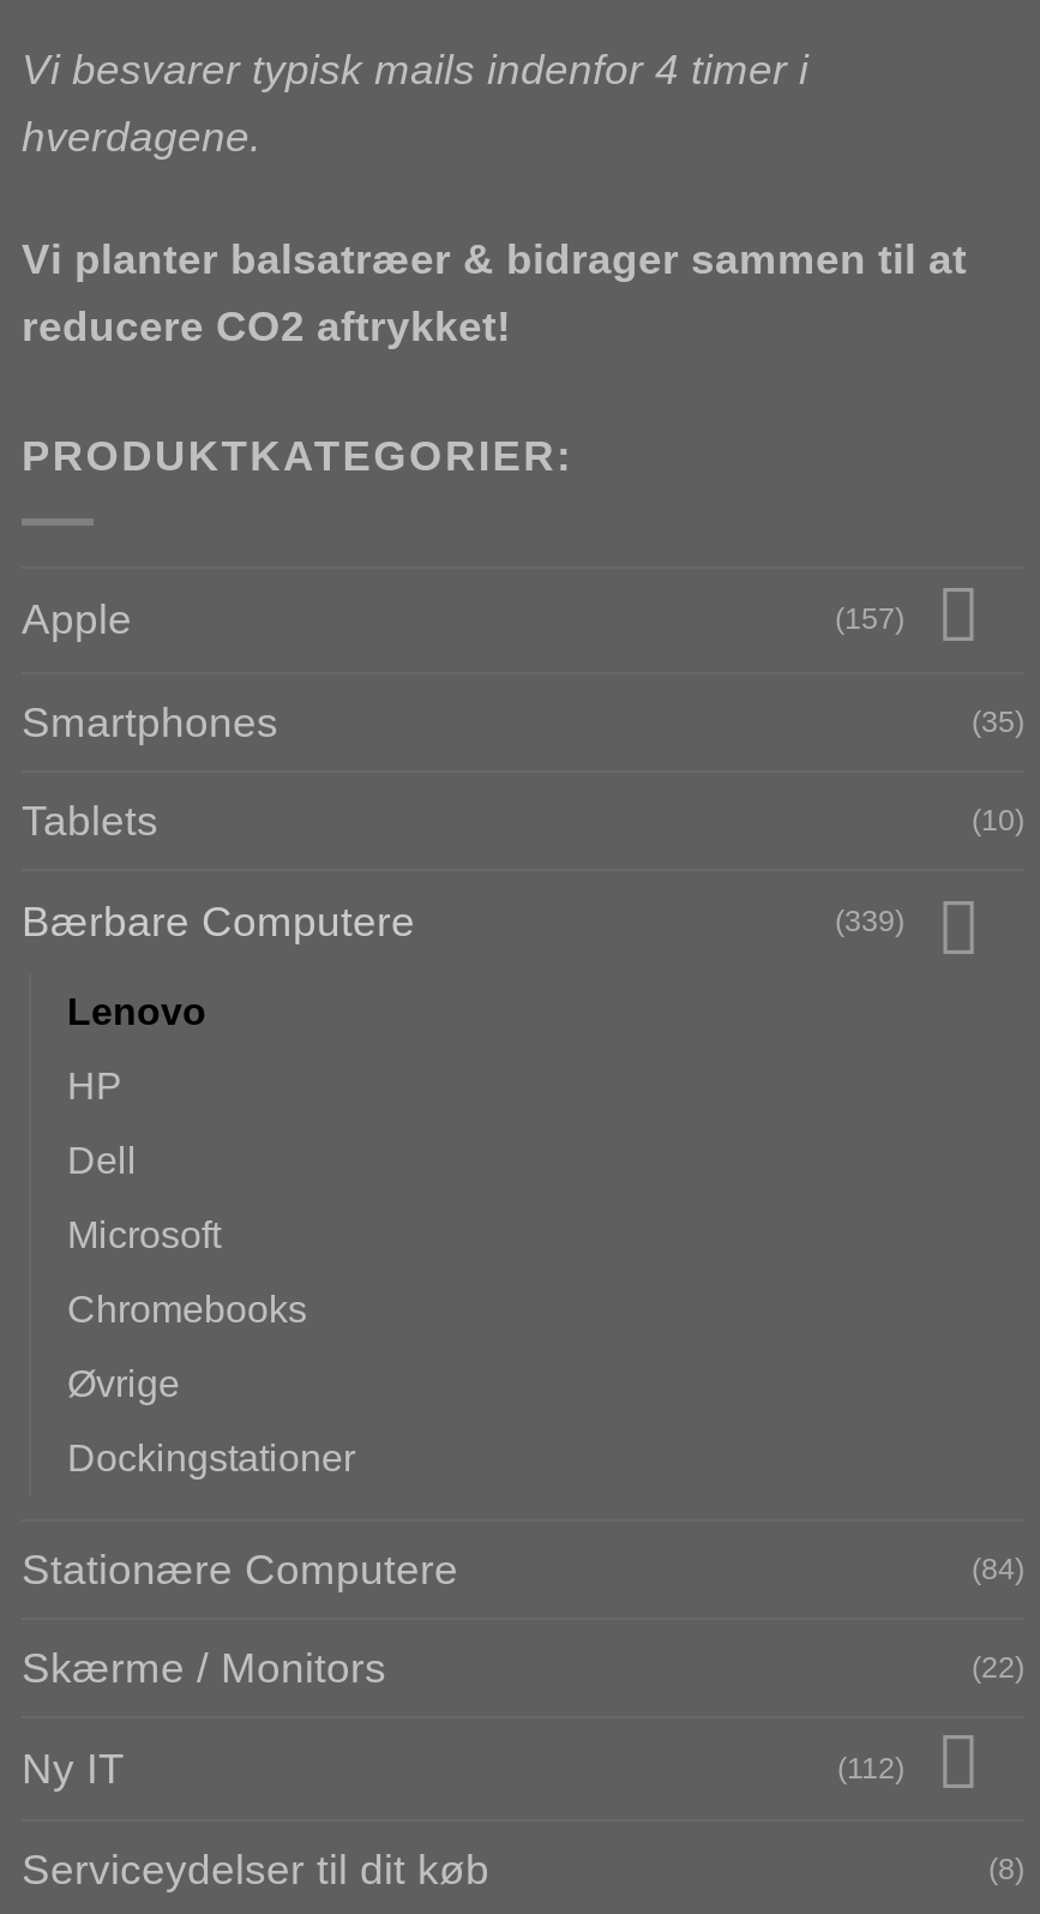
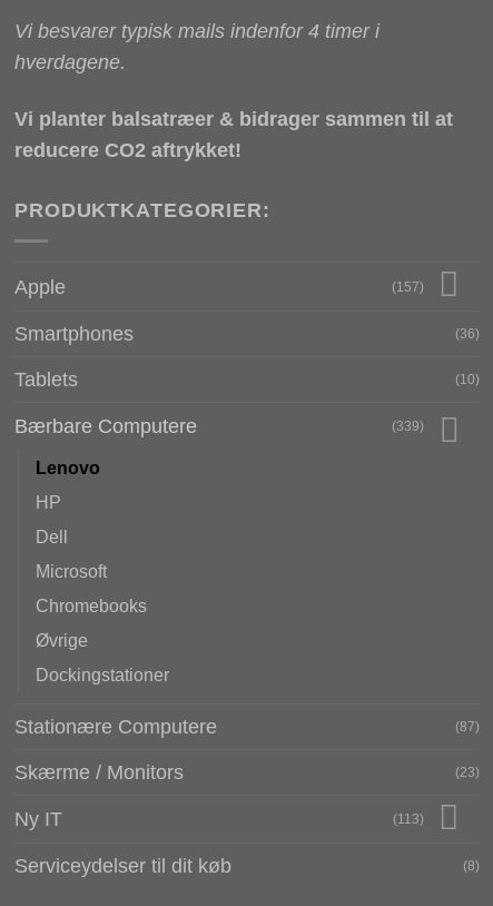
[972,706,1024,739] (35) -> [455,326,480,342] (36)
[972,1552,1024,1586] (84) -> [455,719,480,734] (87)
[972,1651,1024,1684] (22) -> [455,764,480,780] (23)
[837,1752,904,1786] (112) -> [393,812,424,827] (113)

